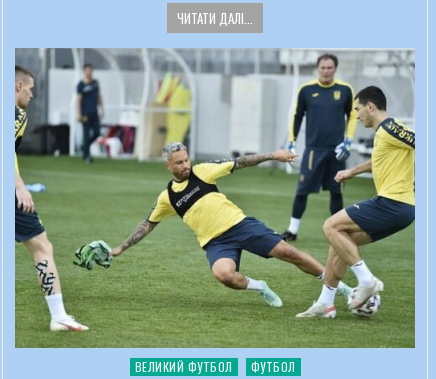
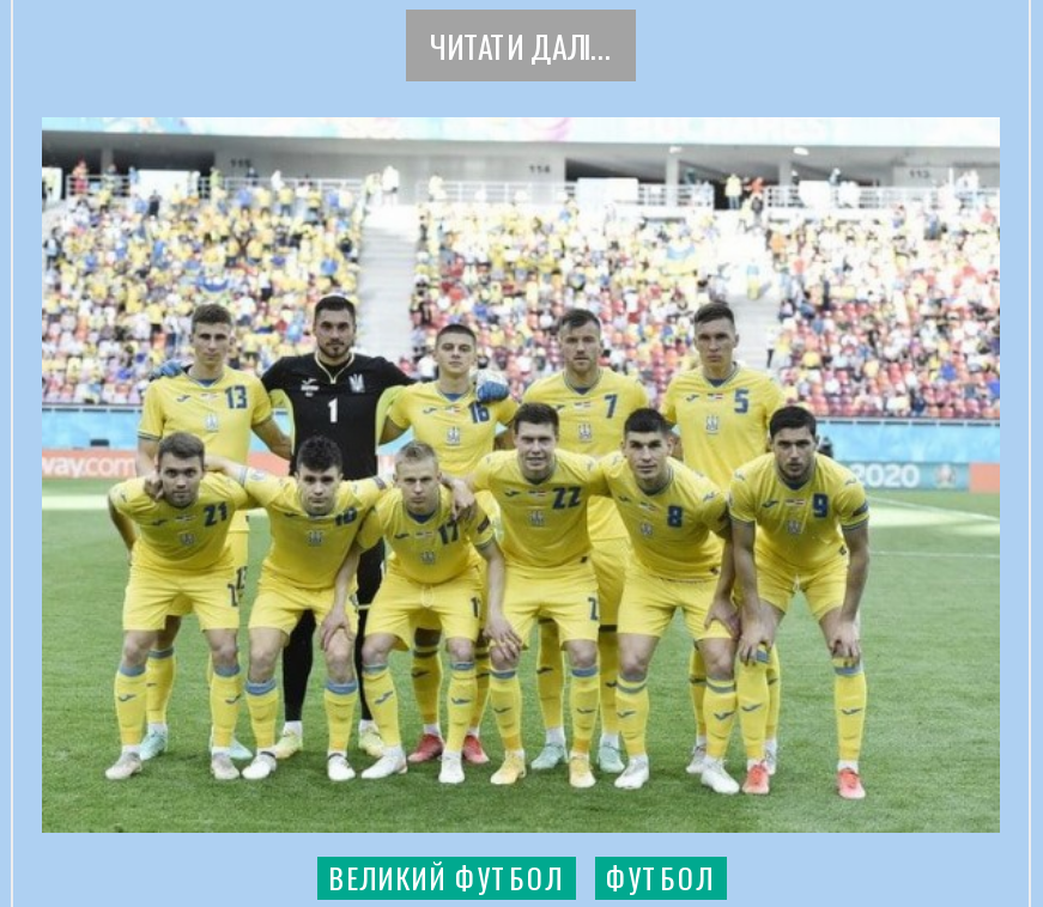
[14,47,416,348] [image] -> [40,116,1002,832] [image]

